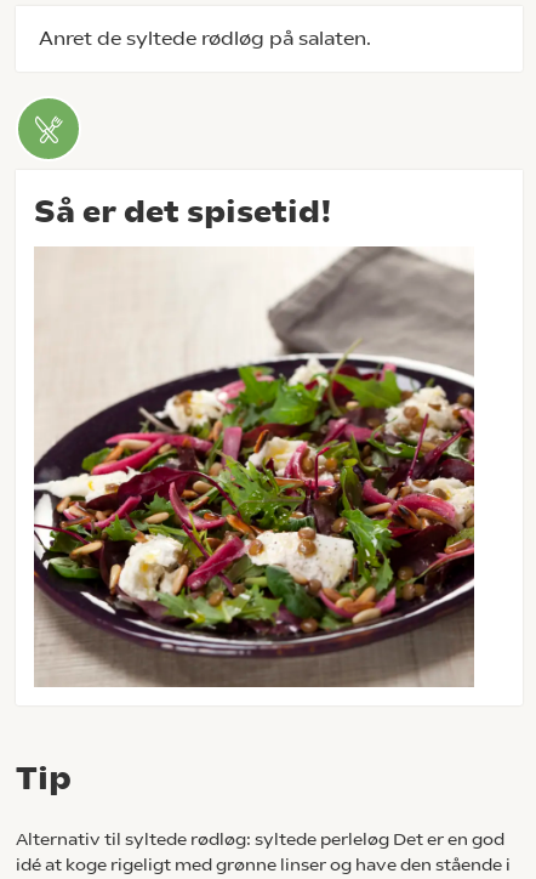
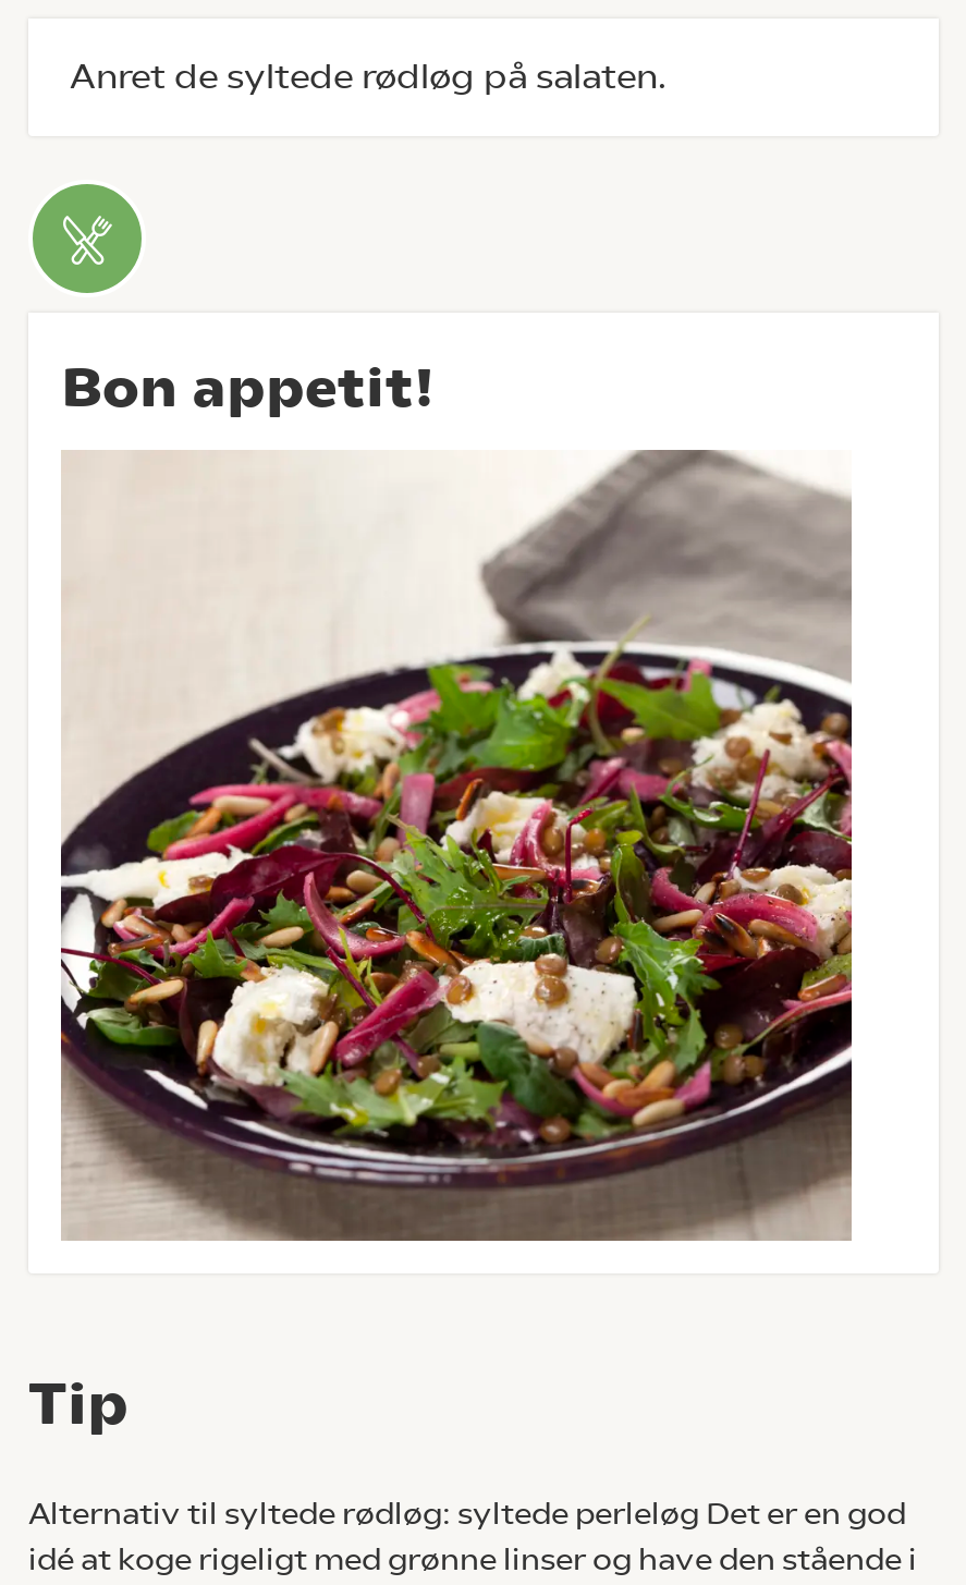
[34,193,332,229] Så er det spisetid! -> [61,354,436,419] Bon appetit!

